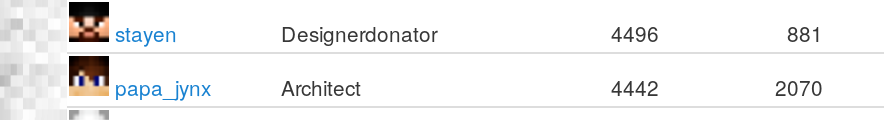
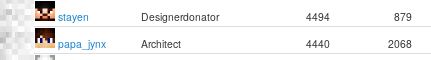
[611,19,659,49] 4496 -> [306,9,330,24] 4494
[787,19,823,49] 881 -> [394,9,412,24] 879
[611,73,659,103] 4442 -> [306,36,330,51] 4440
[775,73,823,103] 2070 -> [388,36,412,51] 2068

